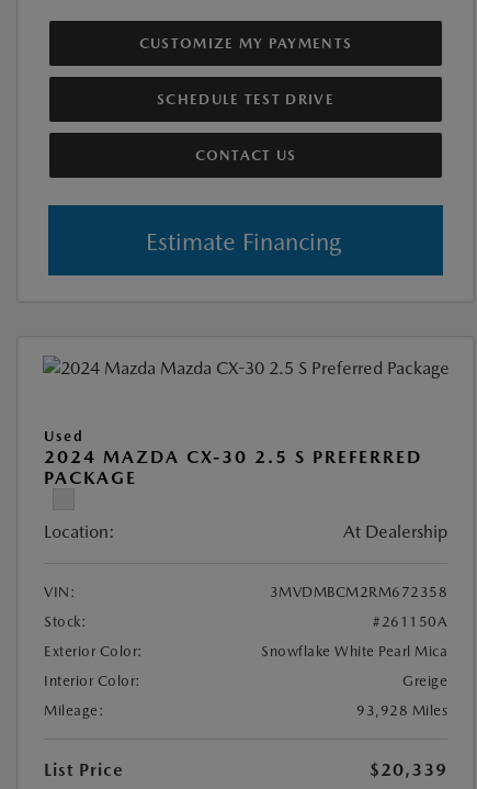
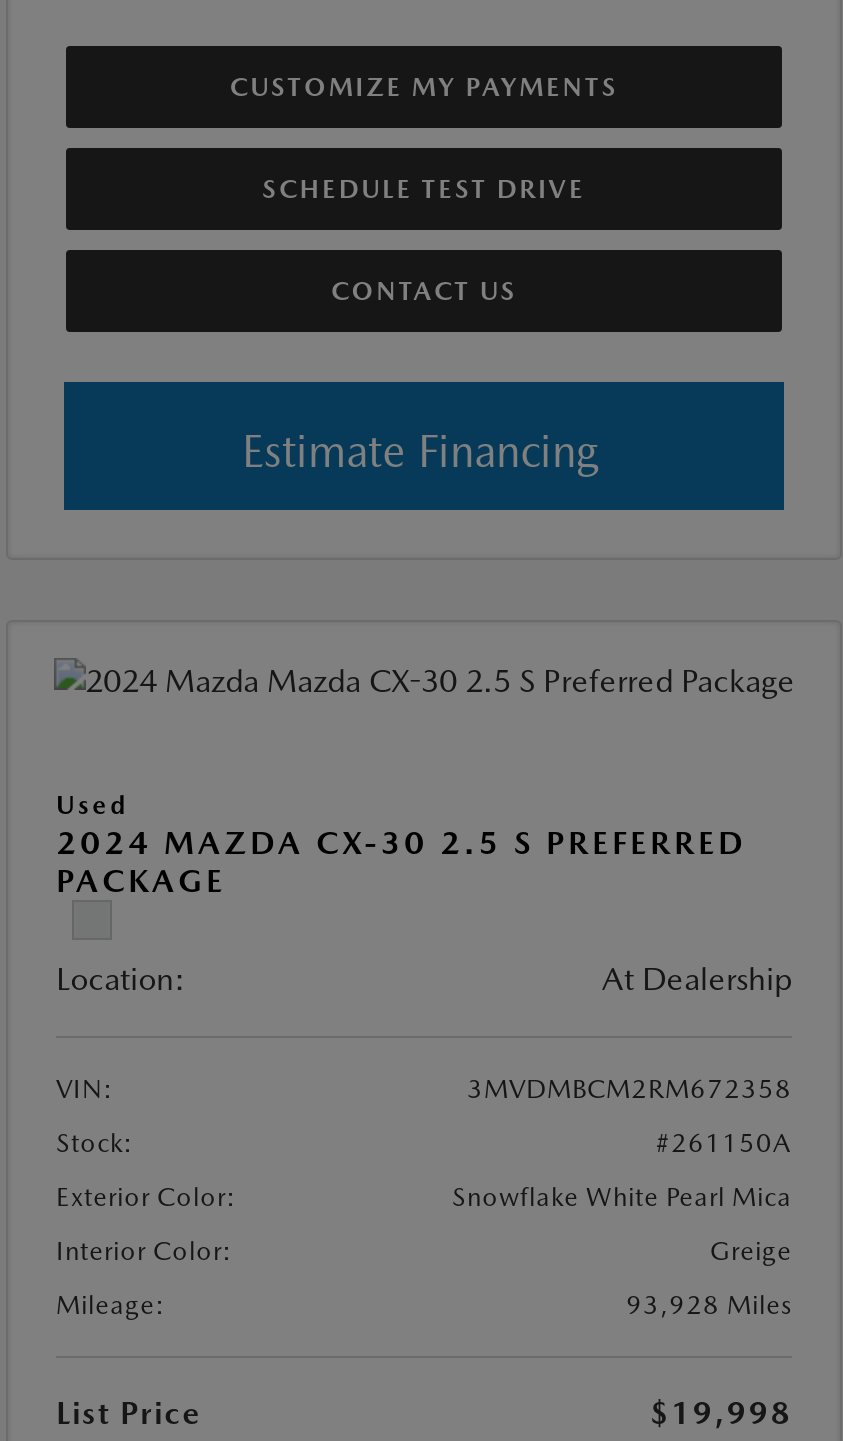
[370,759,447,780] $20,339 -> [650,1393,792,1431] $19,998

